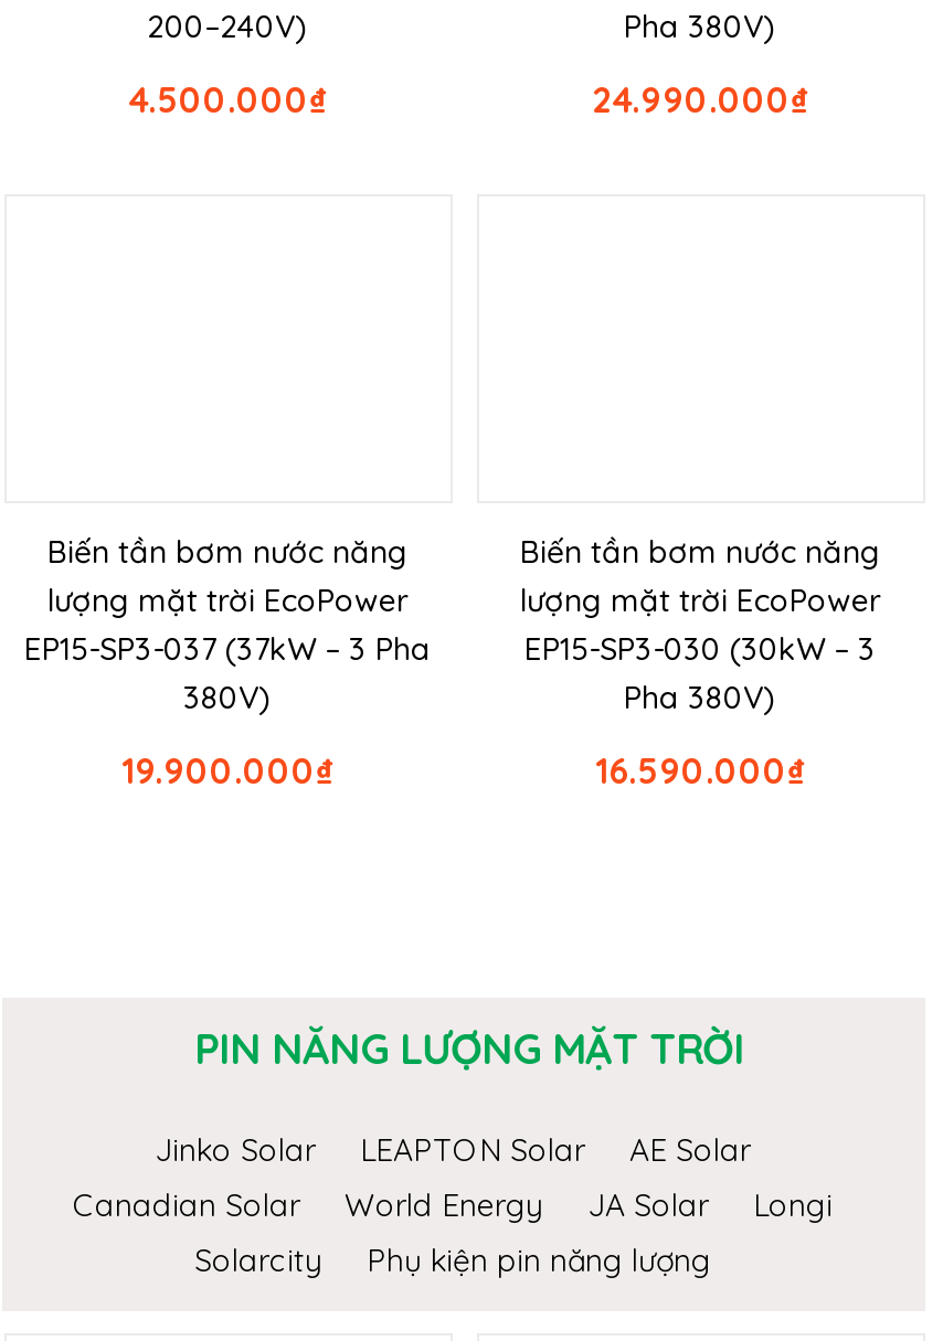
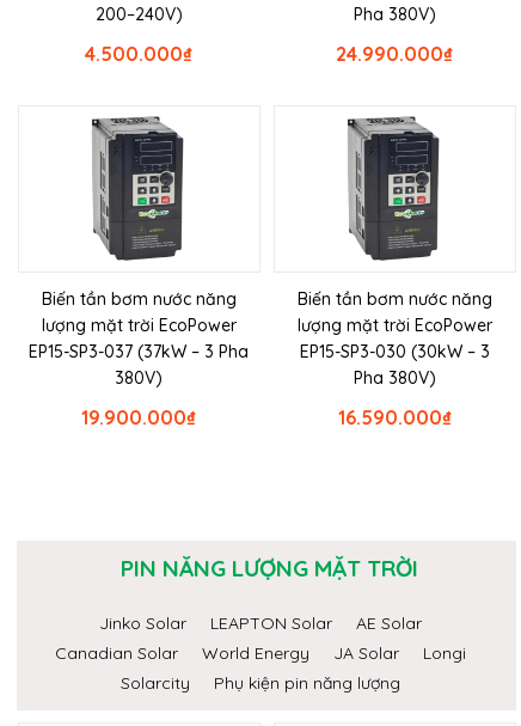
none -> [91,115,185,262] [image]
none -> [347,115,441,262] [image]

